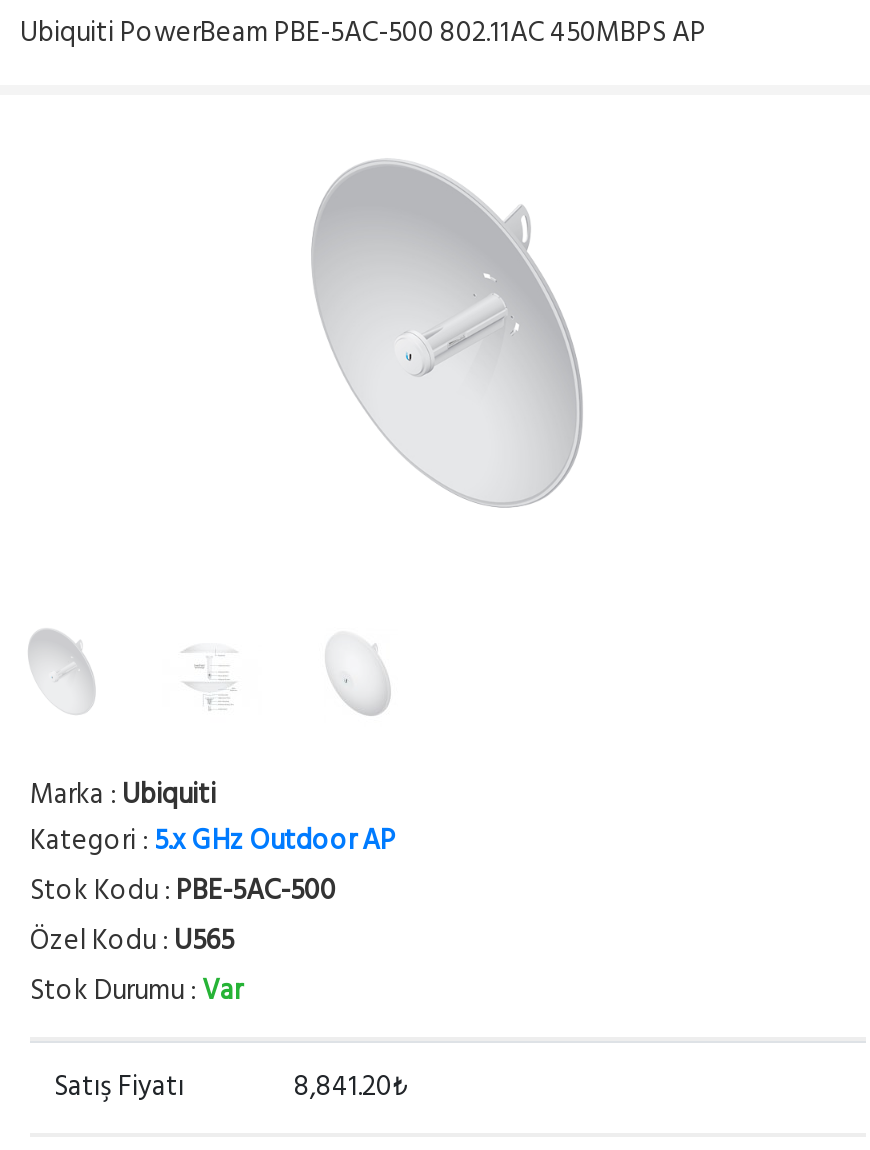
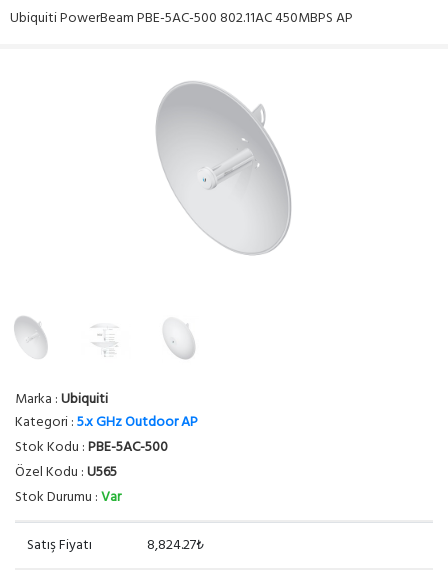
[294,1065,408,1111] 8,841.20₺ -> [147,534,204,557] 8,824.27₺

